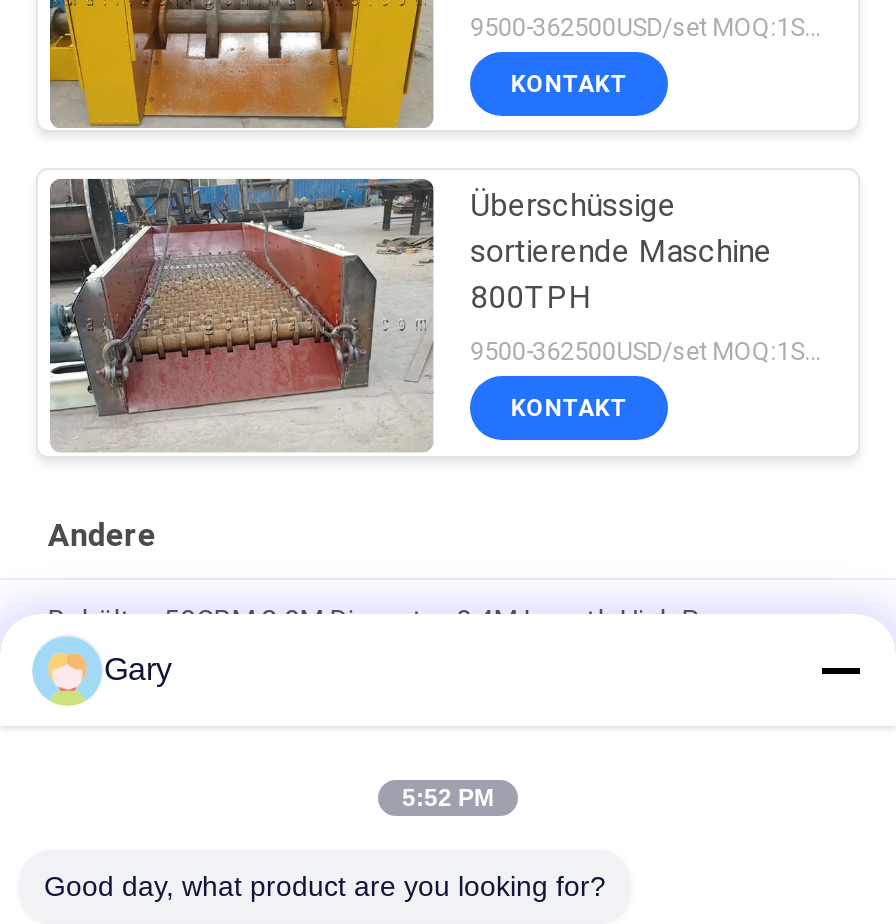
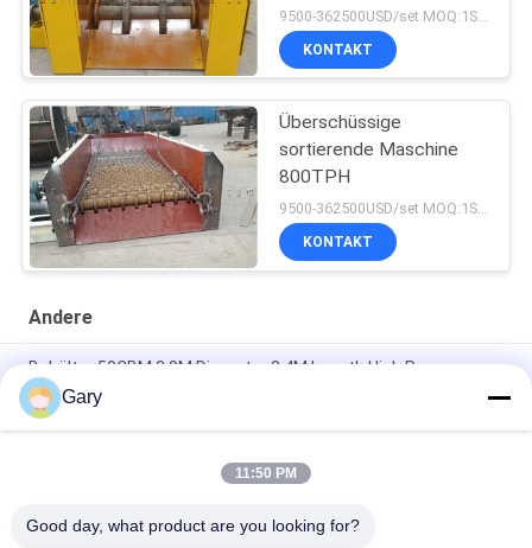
[402,784,494,812] 5:52 PM -> [235,465,297,482] 11:50 PM

